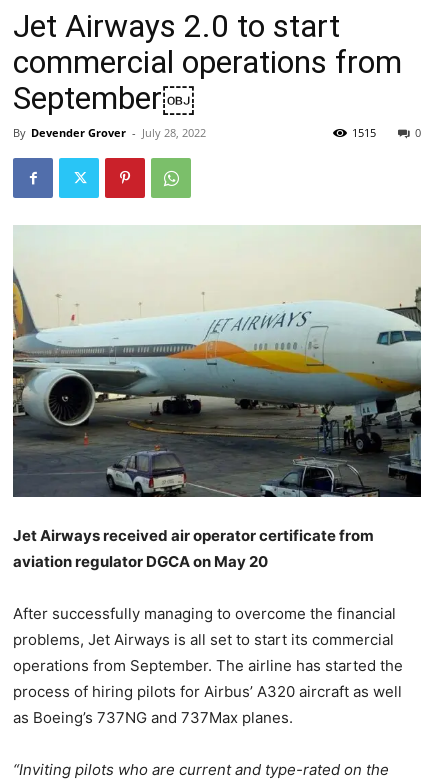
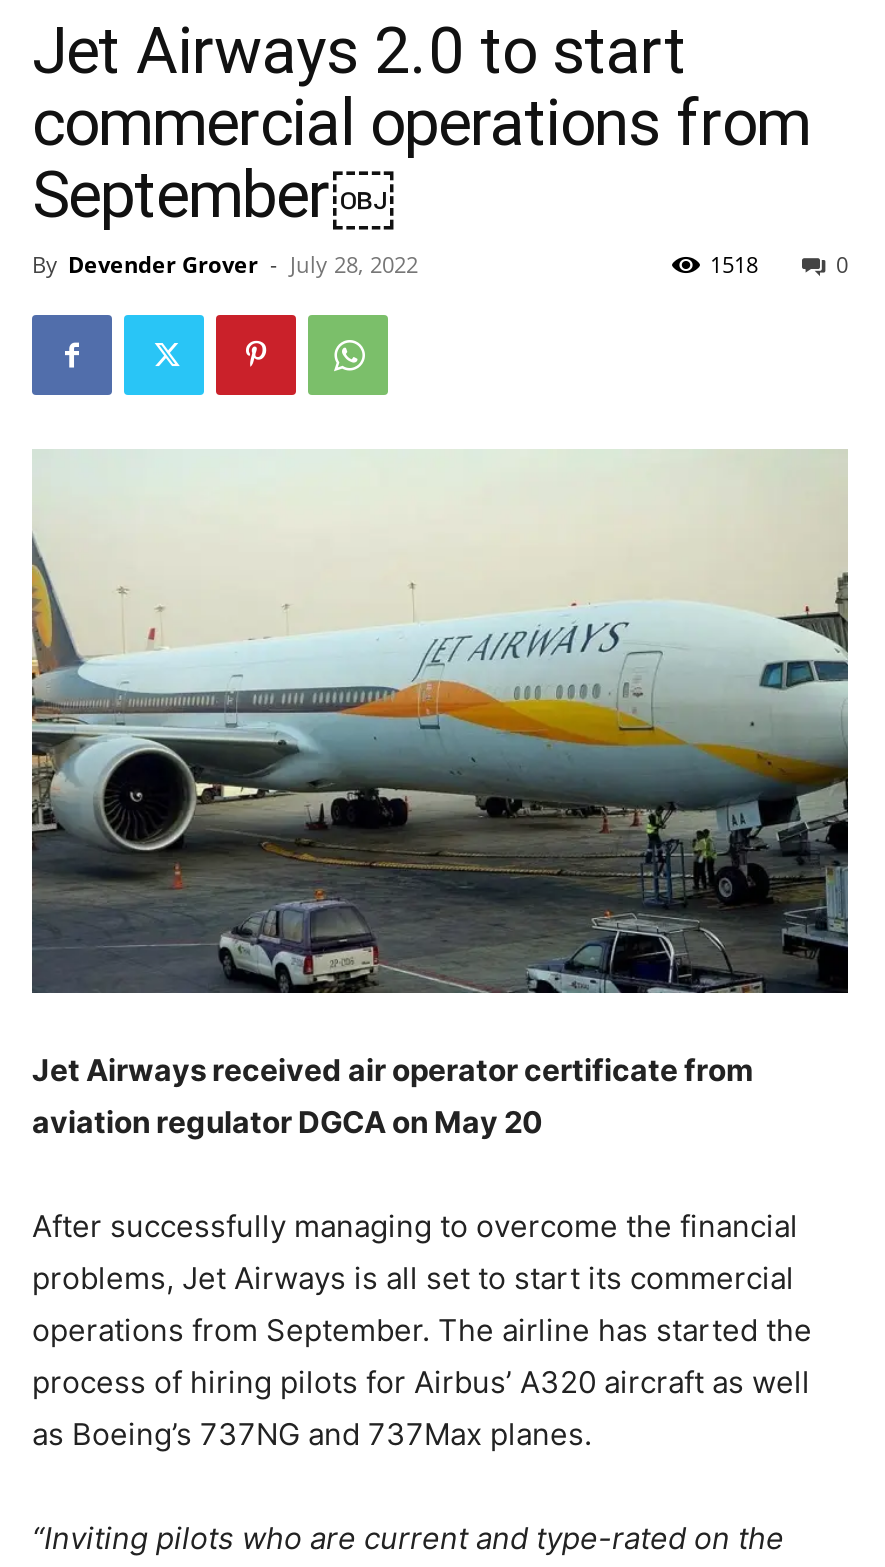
[352,125,376,140] 1515 -> [710,249,758,279] 1518

